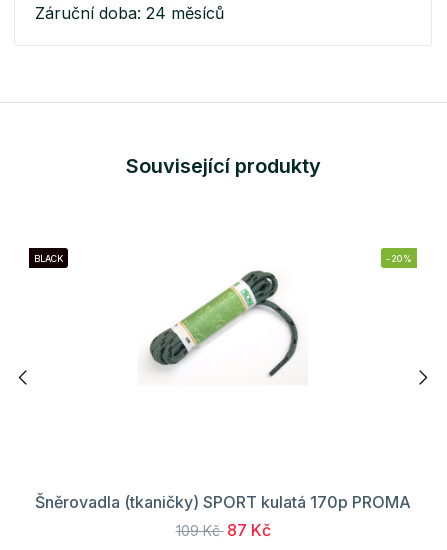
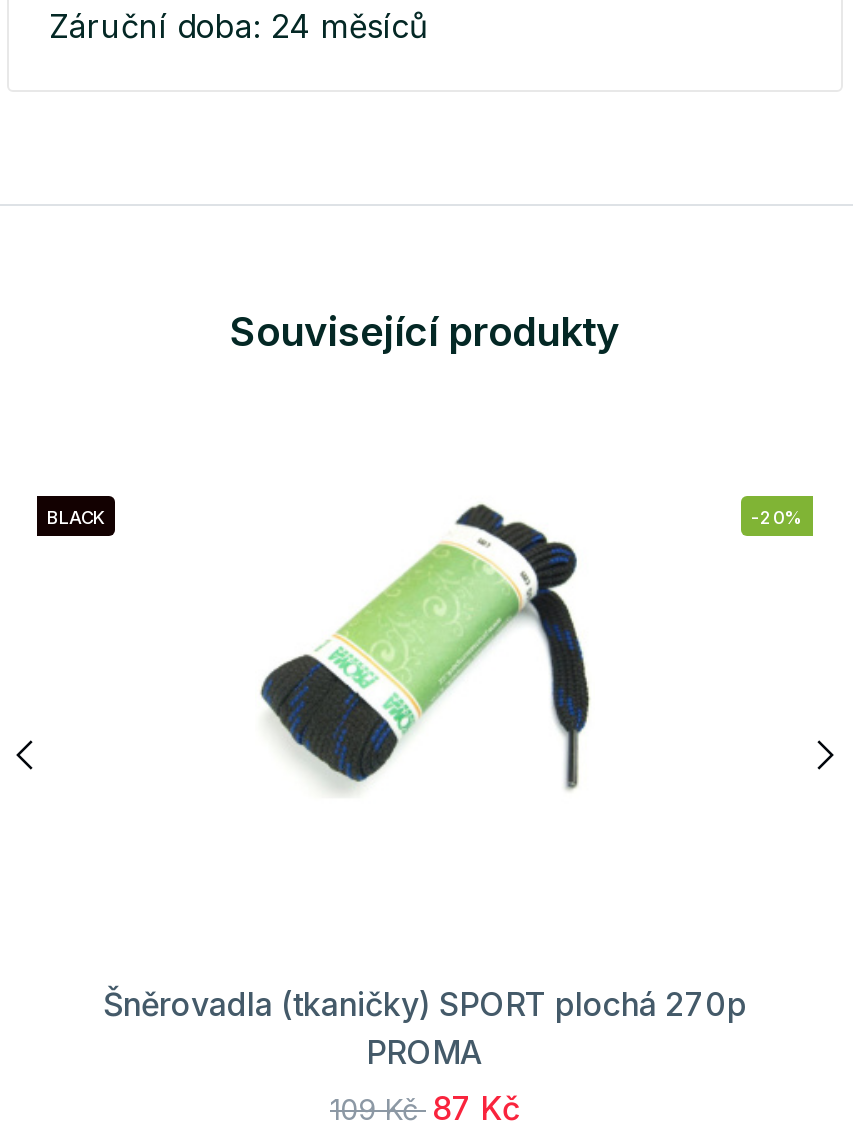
[146,252,303,378] [image] -> [259,502,591,792] [image]
[35,491,411,511] Šněrovadla (tkaničky) SPORT kulatá 170p PROMA -> [103,983,747,1071] Šněrovadla (tkaničky) SPORT plochá 270p | PROMA

